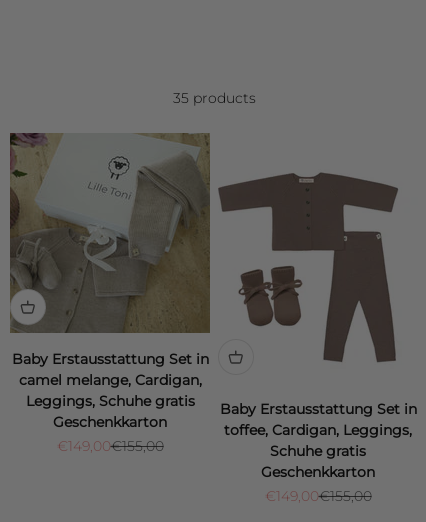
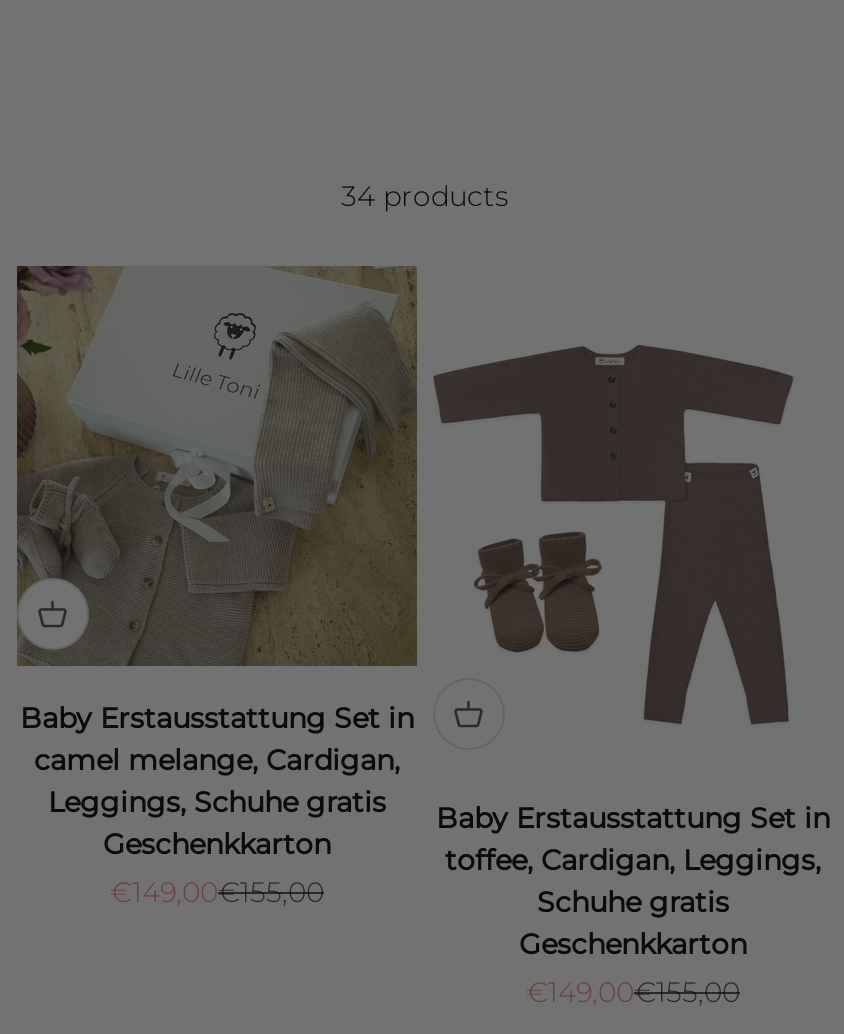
[172,89,255,107] 35 products -> [341,178,509,214] 34 products

